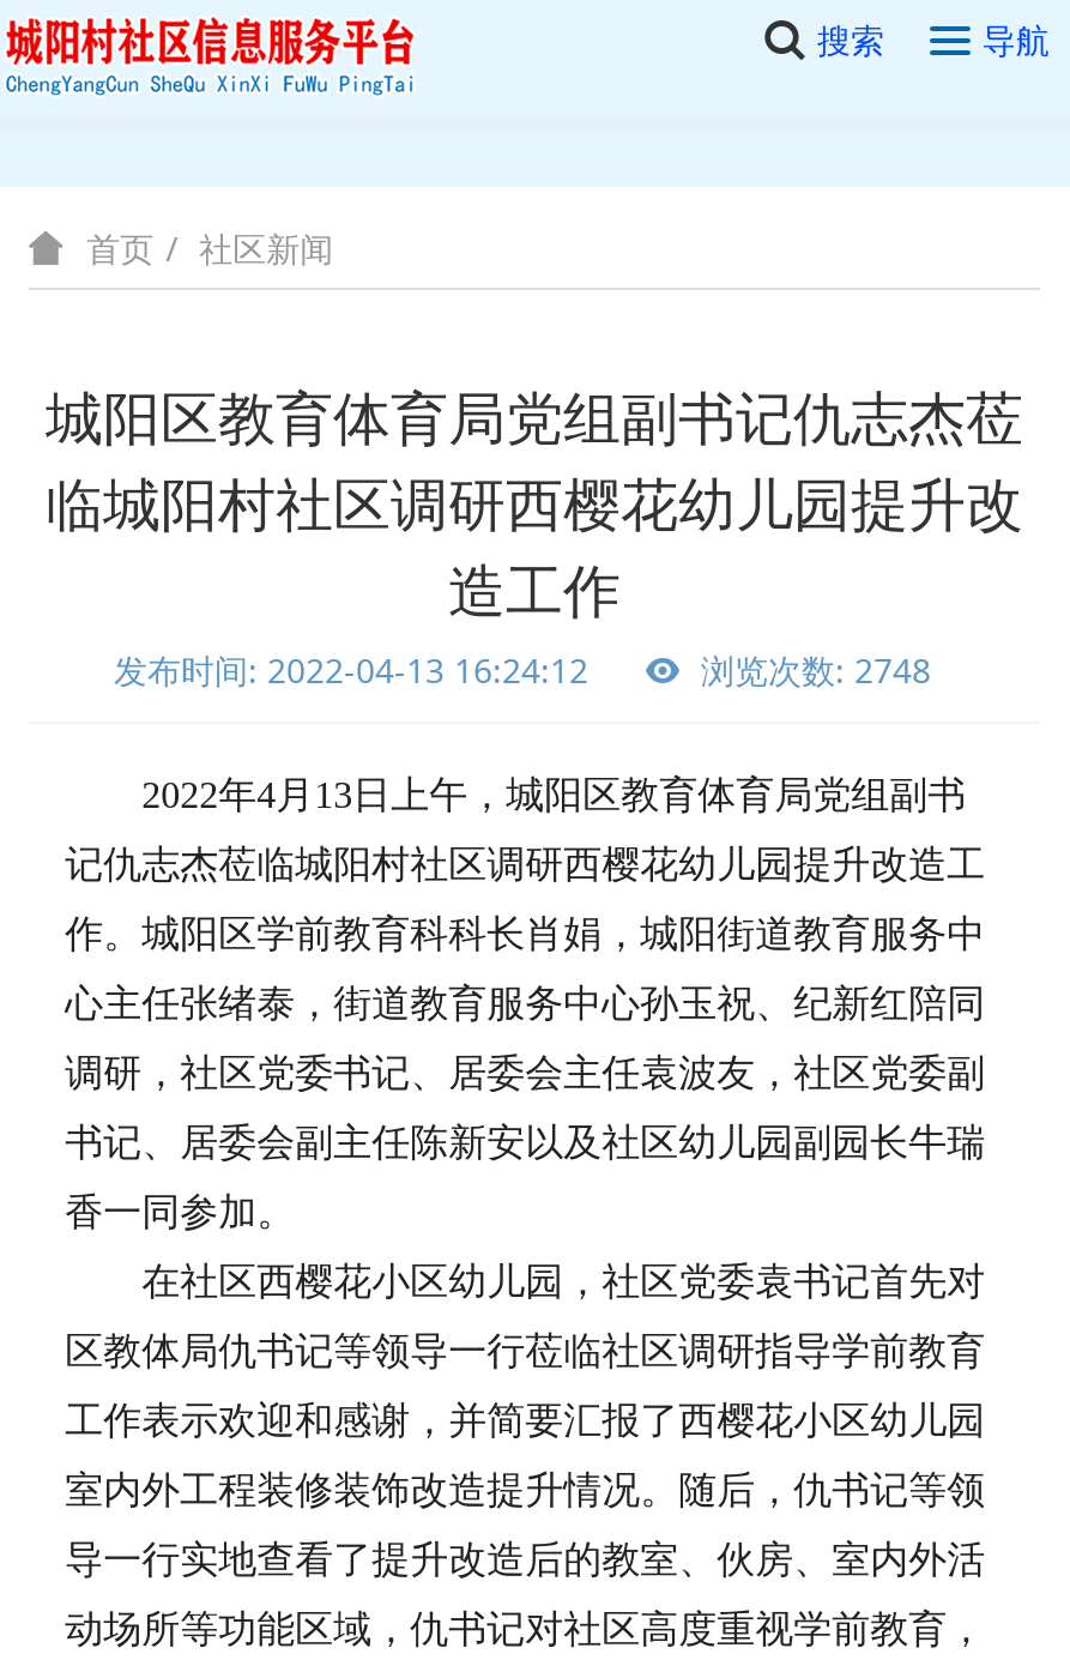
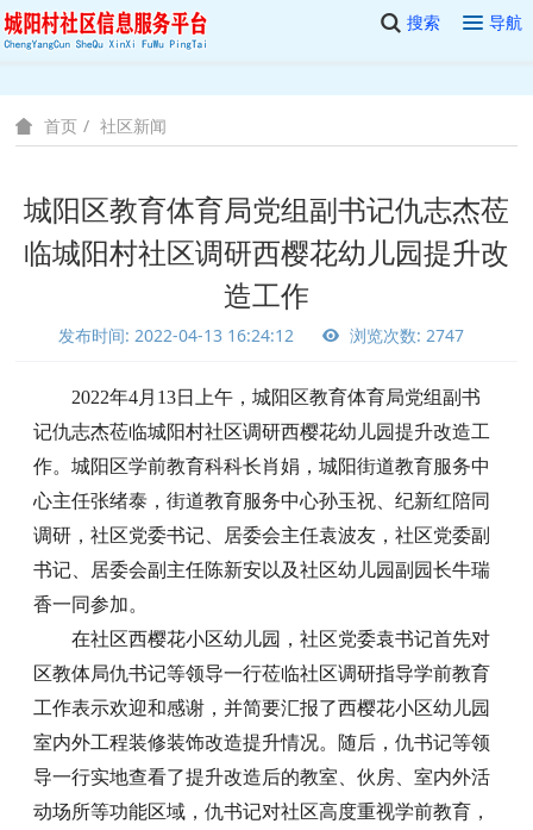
[691,647,931,693] 浏览次数: 2748 -> [344,324,463,347] 浏览次数: 2747

